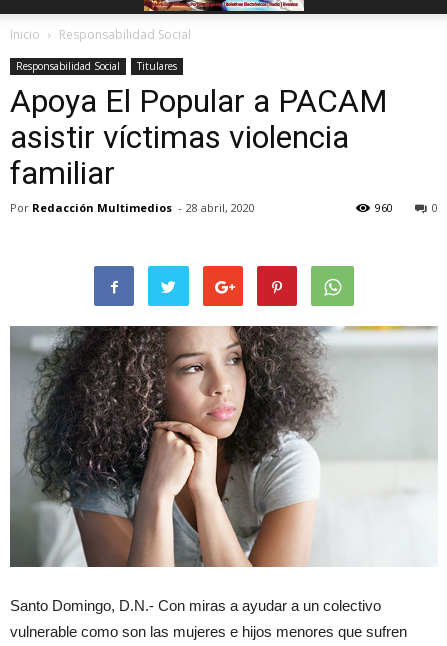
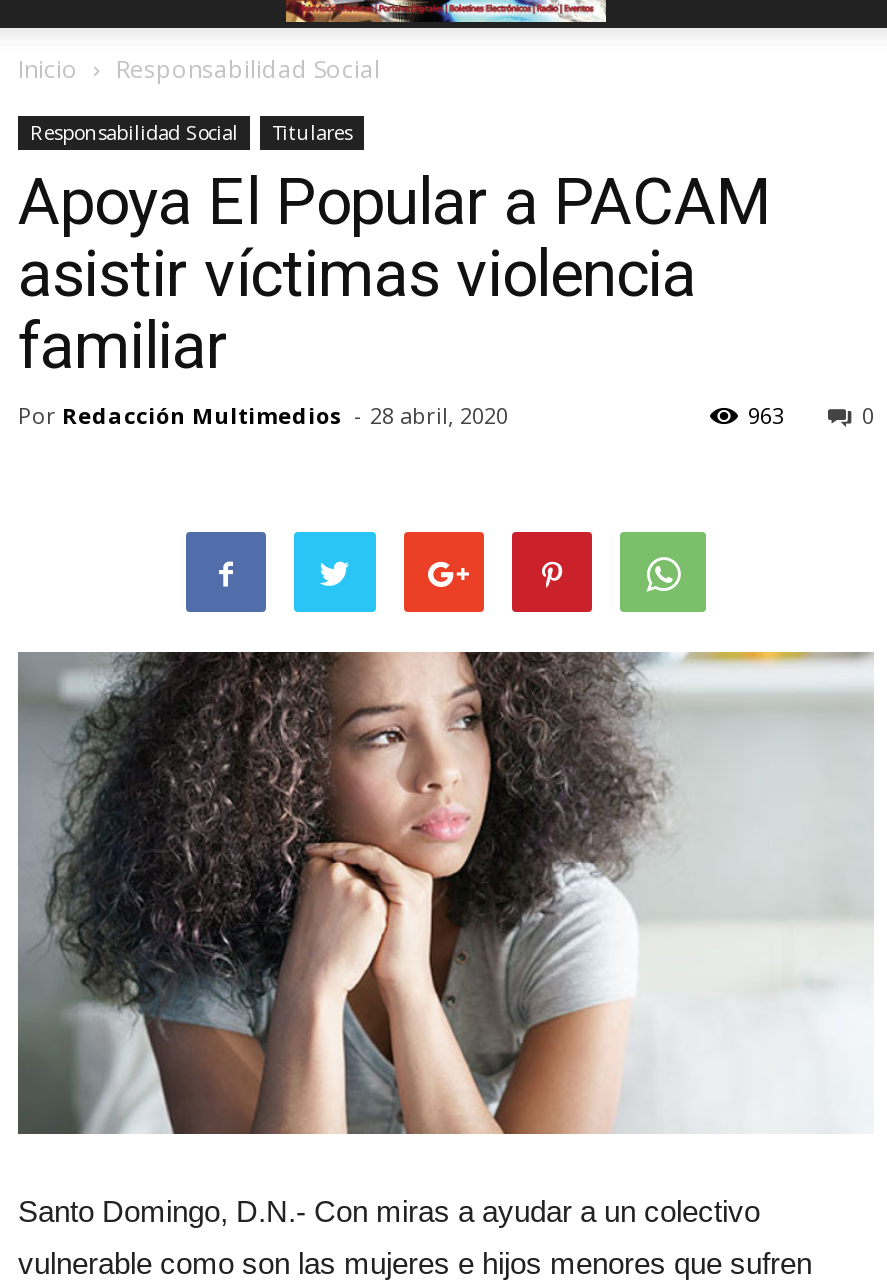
[375,200,393,215] 960 -> [748,400,784,430] 963

